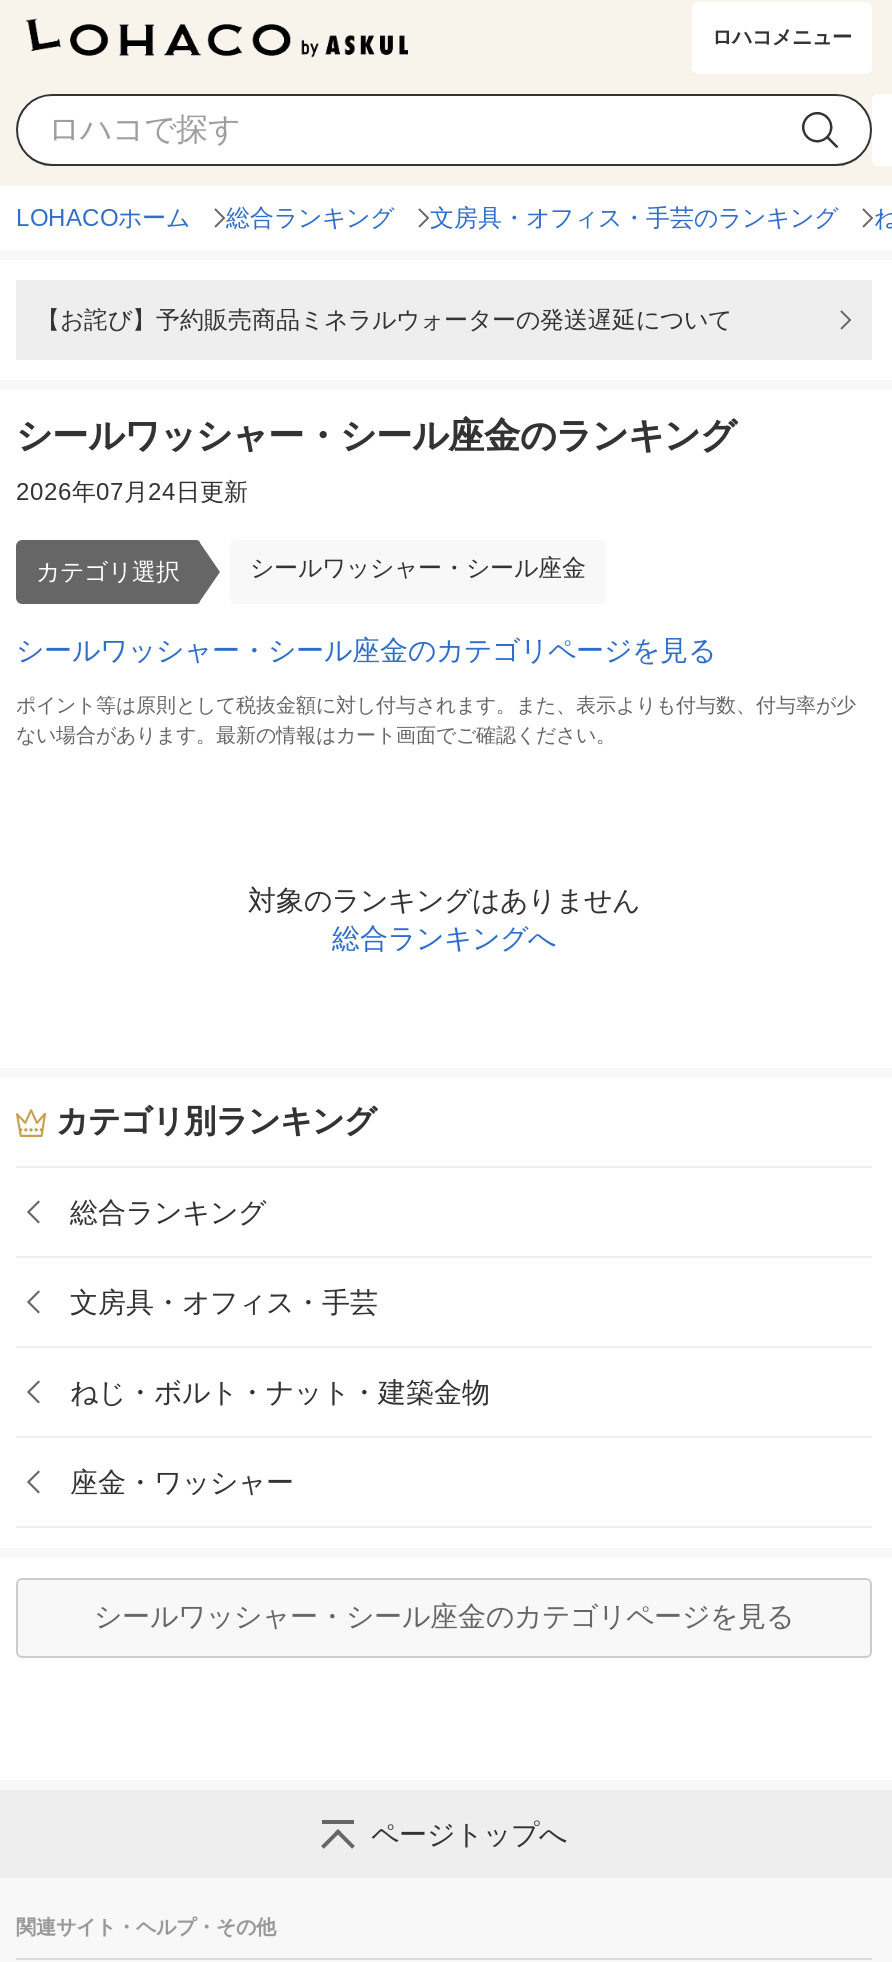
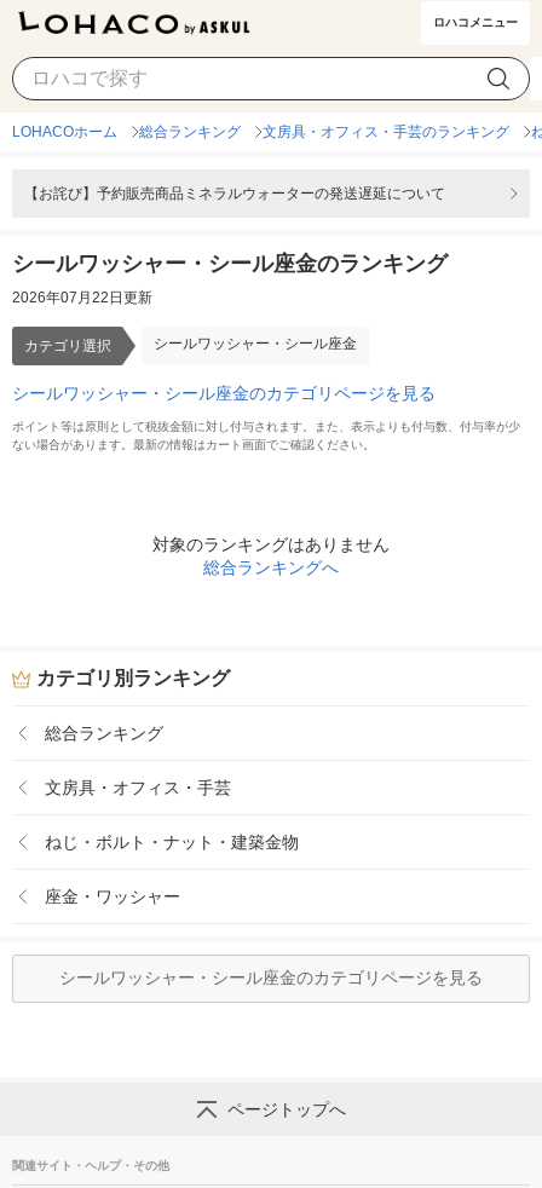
[16,478,248,506] 2026年07月24日更新 -> [12,289,152,306] 2026年07月22日更新

